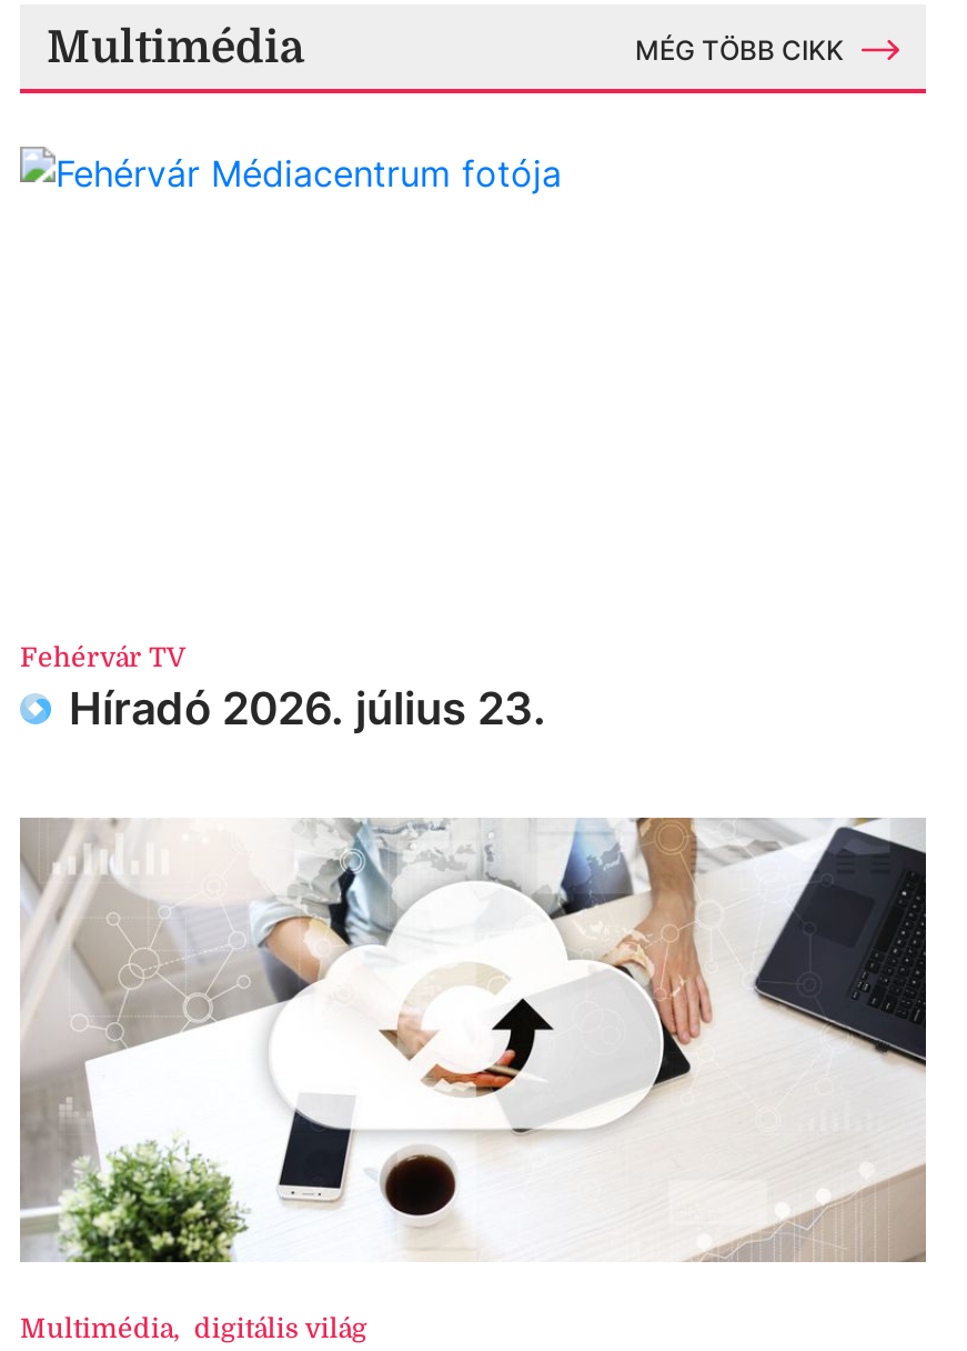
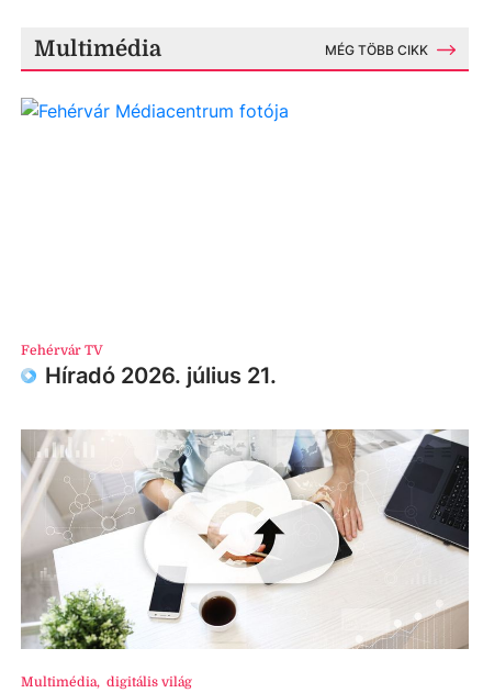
[69,682,546,736] Híradó 2026. július 23. -> [45,363,277,389] Híradó 2026. július 21.

